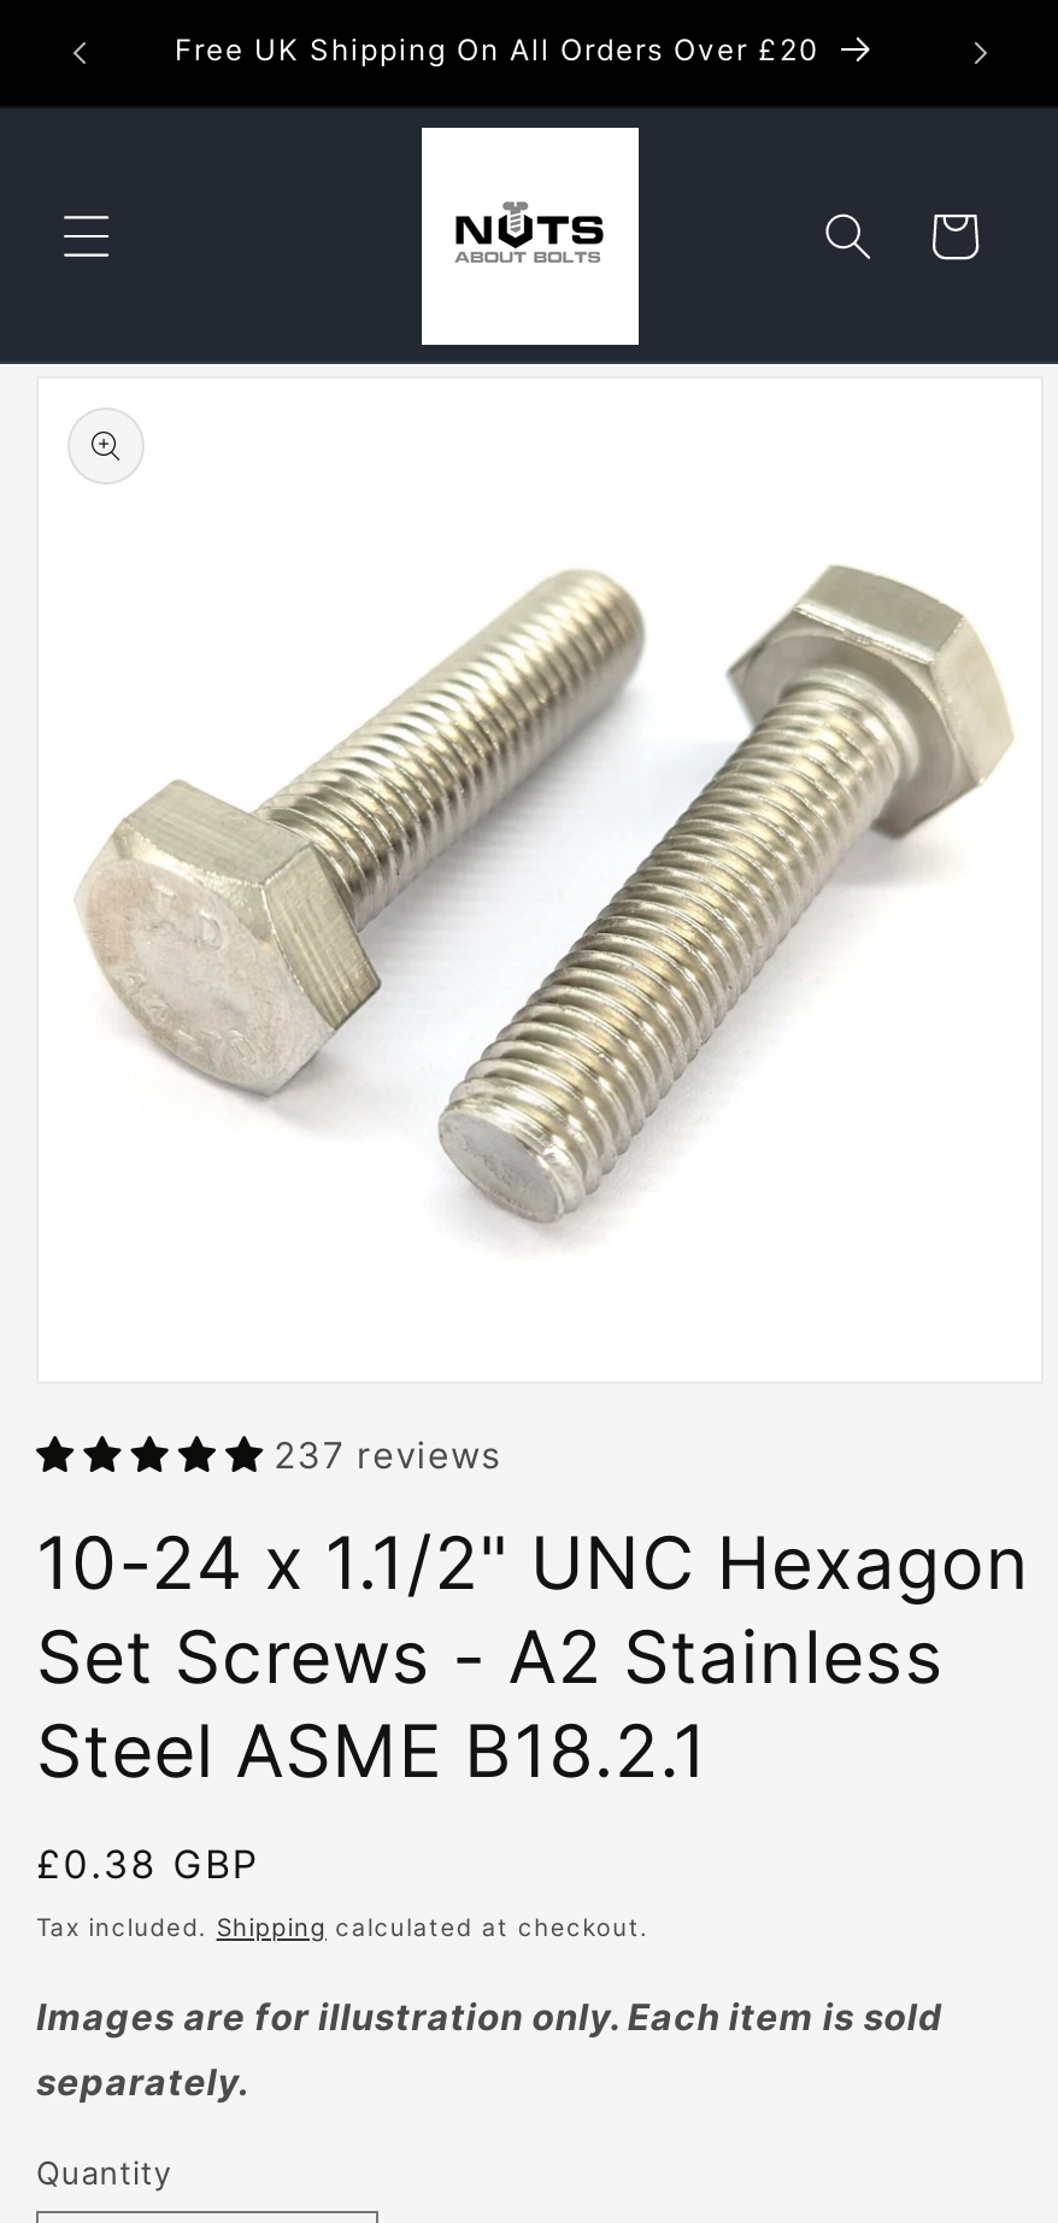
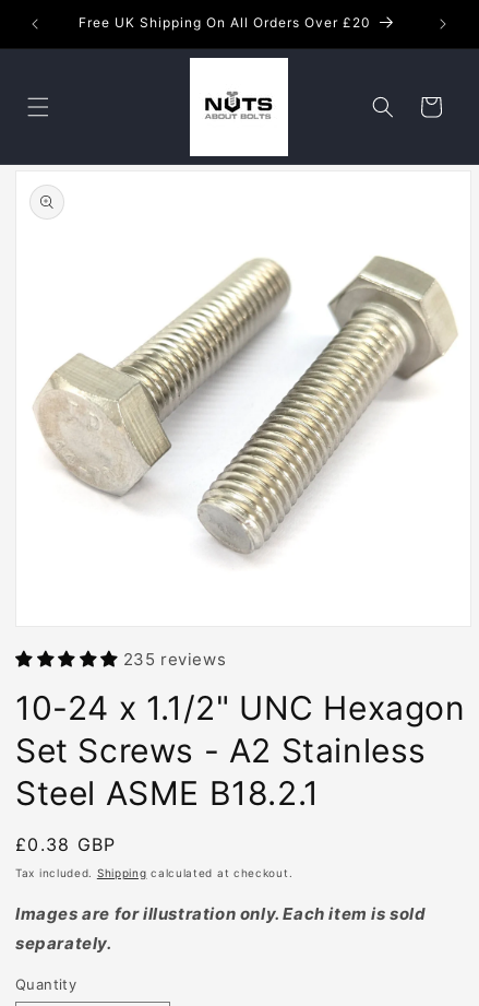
[274,1432,502,1478] 237 reviews -> [123,649,226,670] 235 reviews

